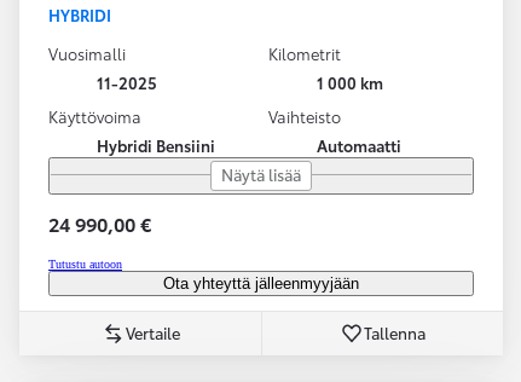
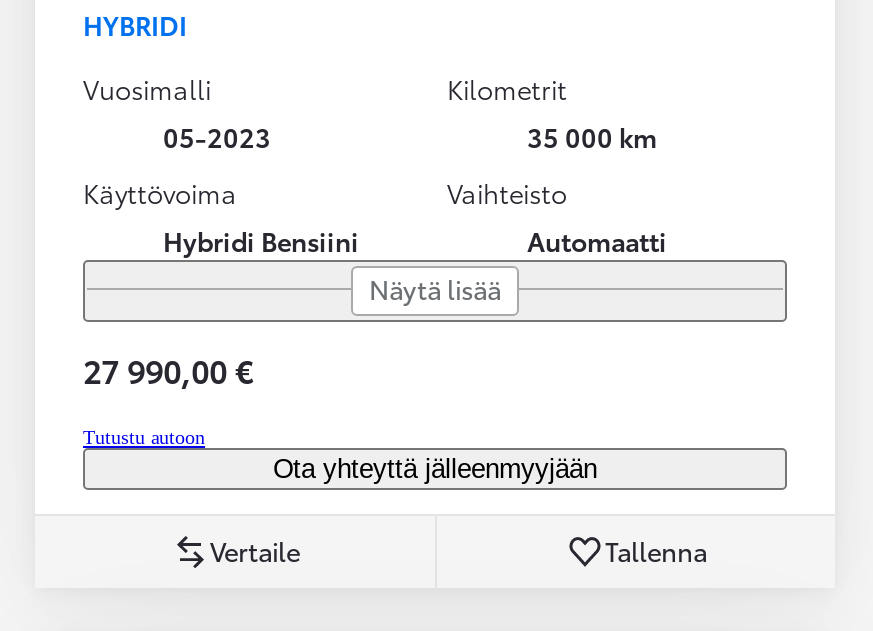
[97,71,157,93] 11-2025 -> [163,118,271,154] 05-2023
[317,71,383,93] 1 000 km -> [527,118,657,154] 35 000 km
[48,209,151,237] 24 990,00 € -> [83,346,253,392] 27 990,00 €

